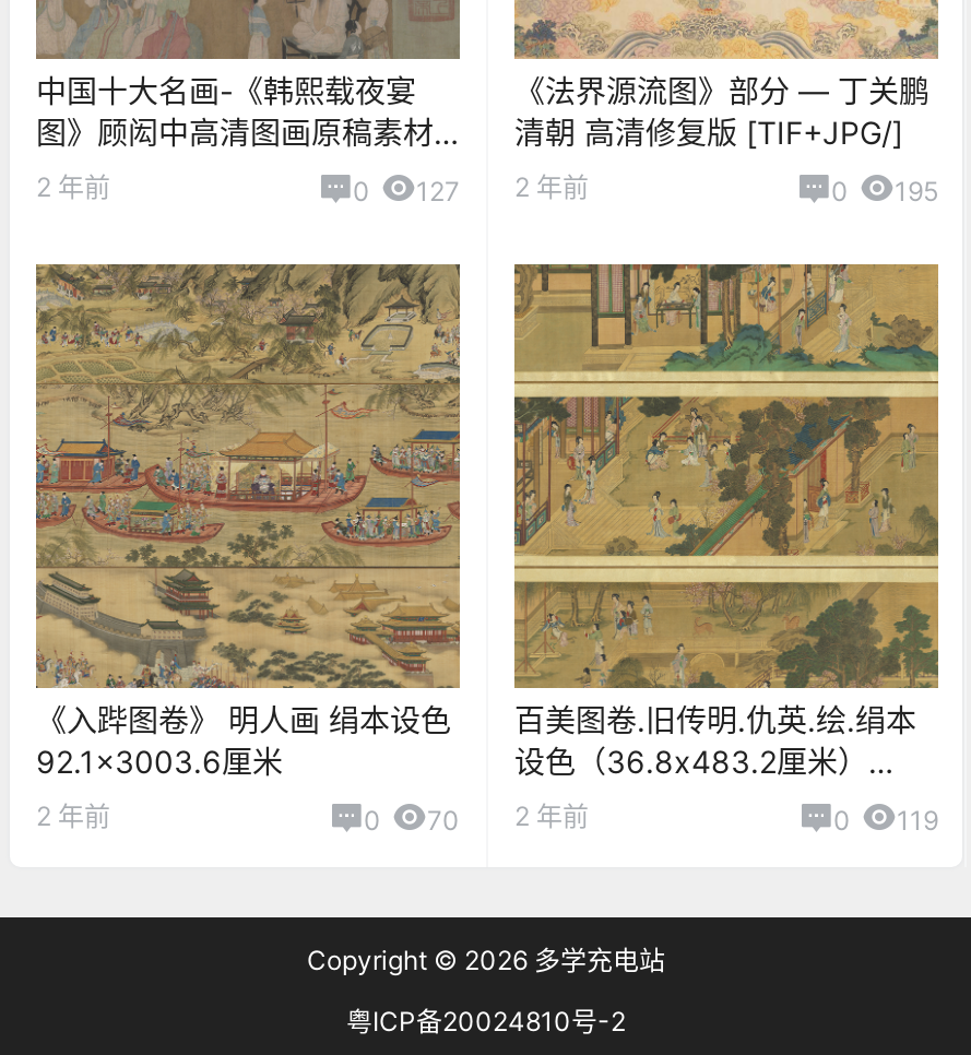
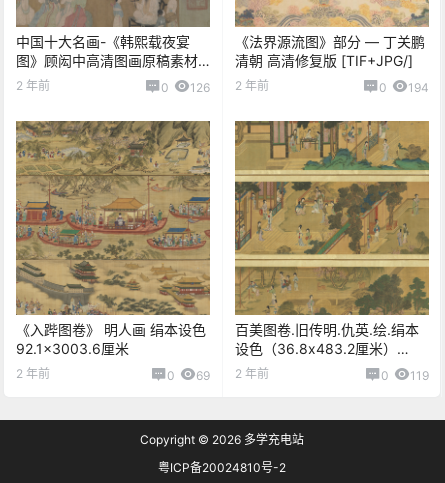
[416,175,460,208] 127 -> [190,80,210,95] 126
[895,175,938,208] 195 -> [408,80,429,95] 194
[427,804,460,837] 70 -> [196,368,210,383] 69

